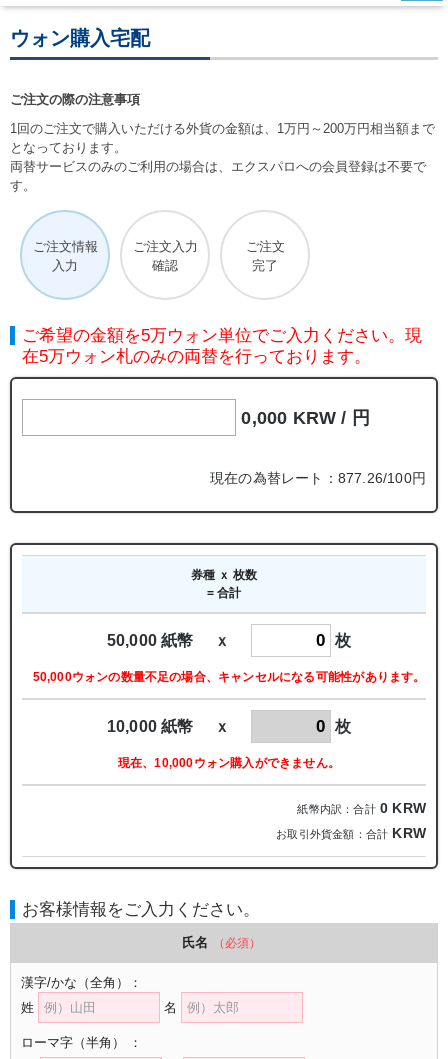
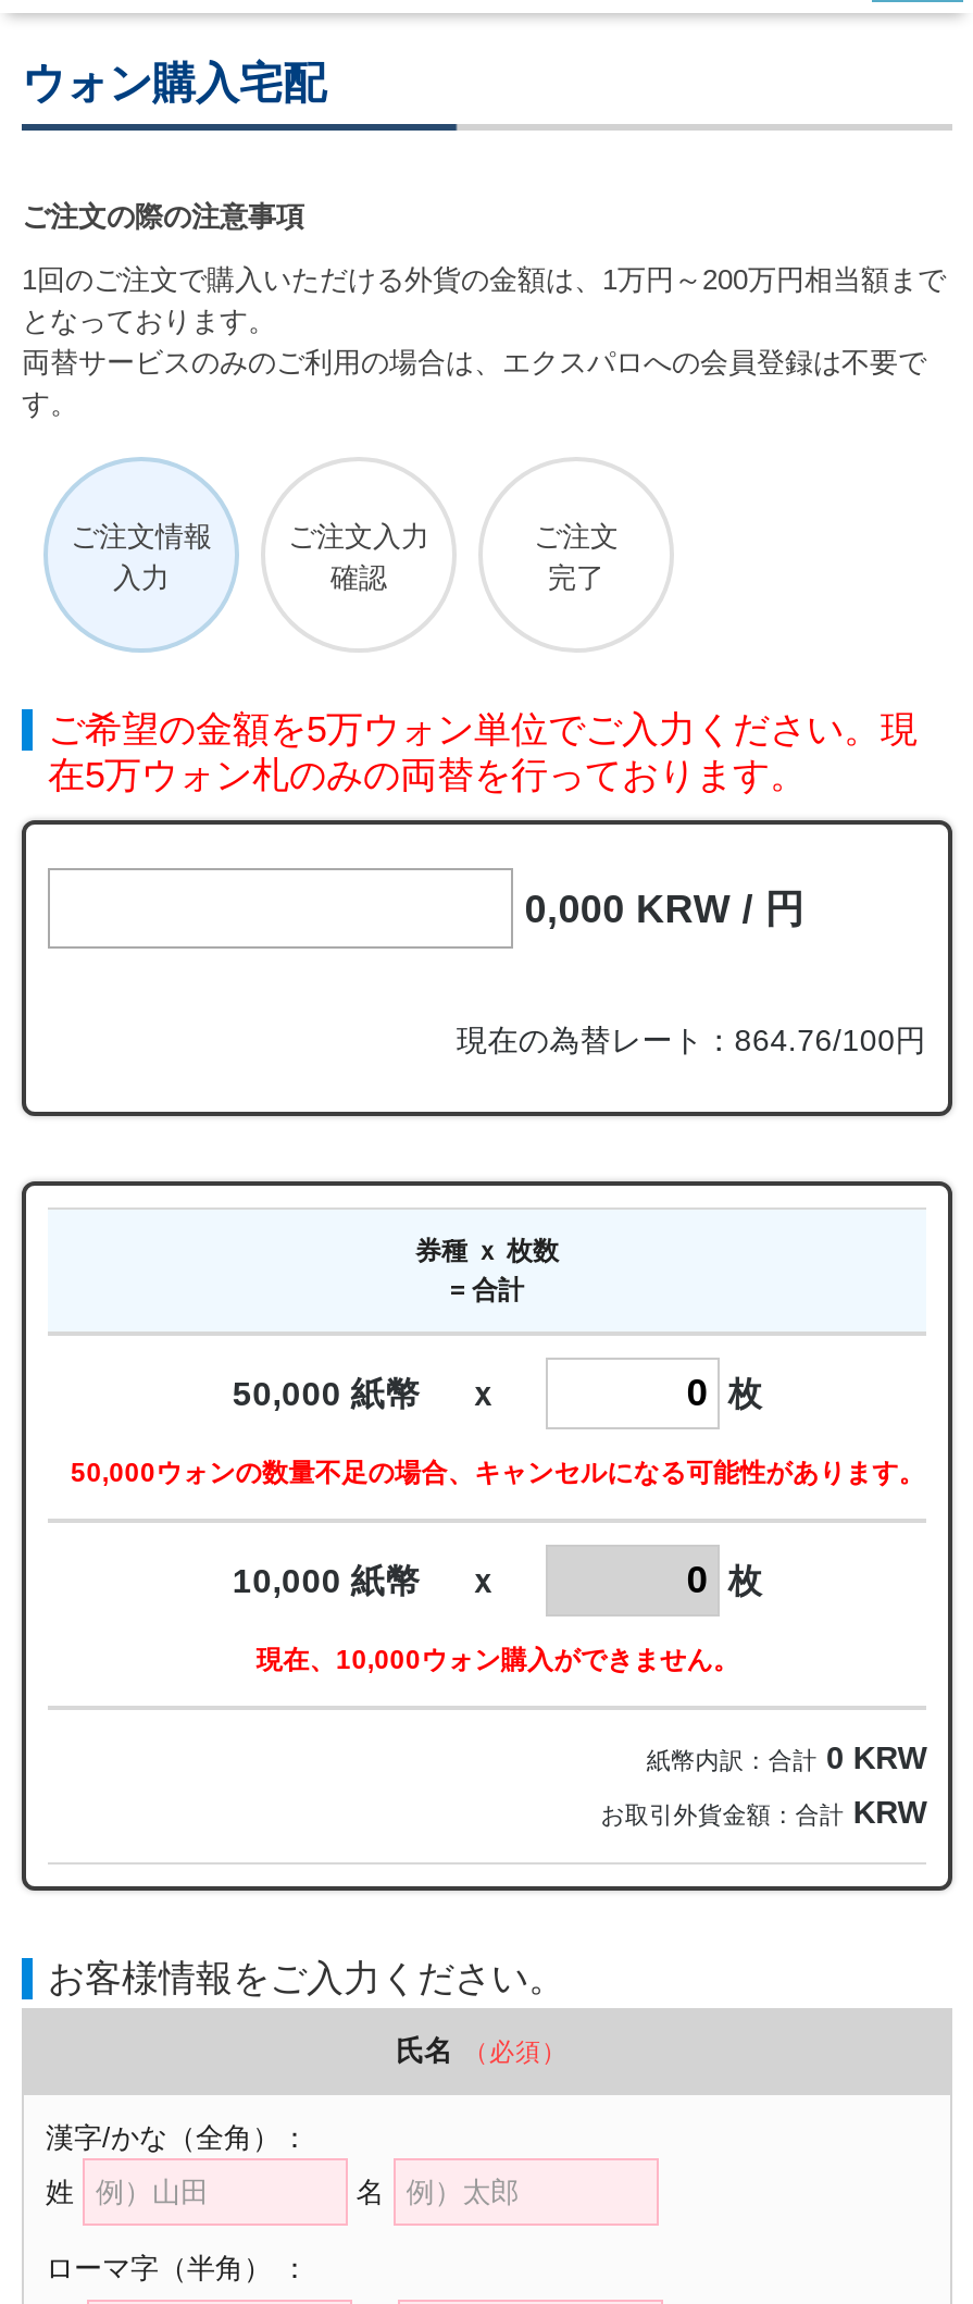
[210,470,426,486] 現在の為替レート：877.26/100円 -> [457,1023,926,1058] 現在の為替レート：864.76/100円

